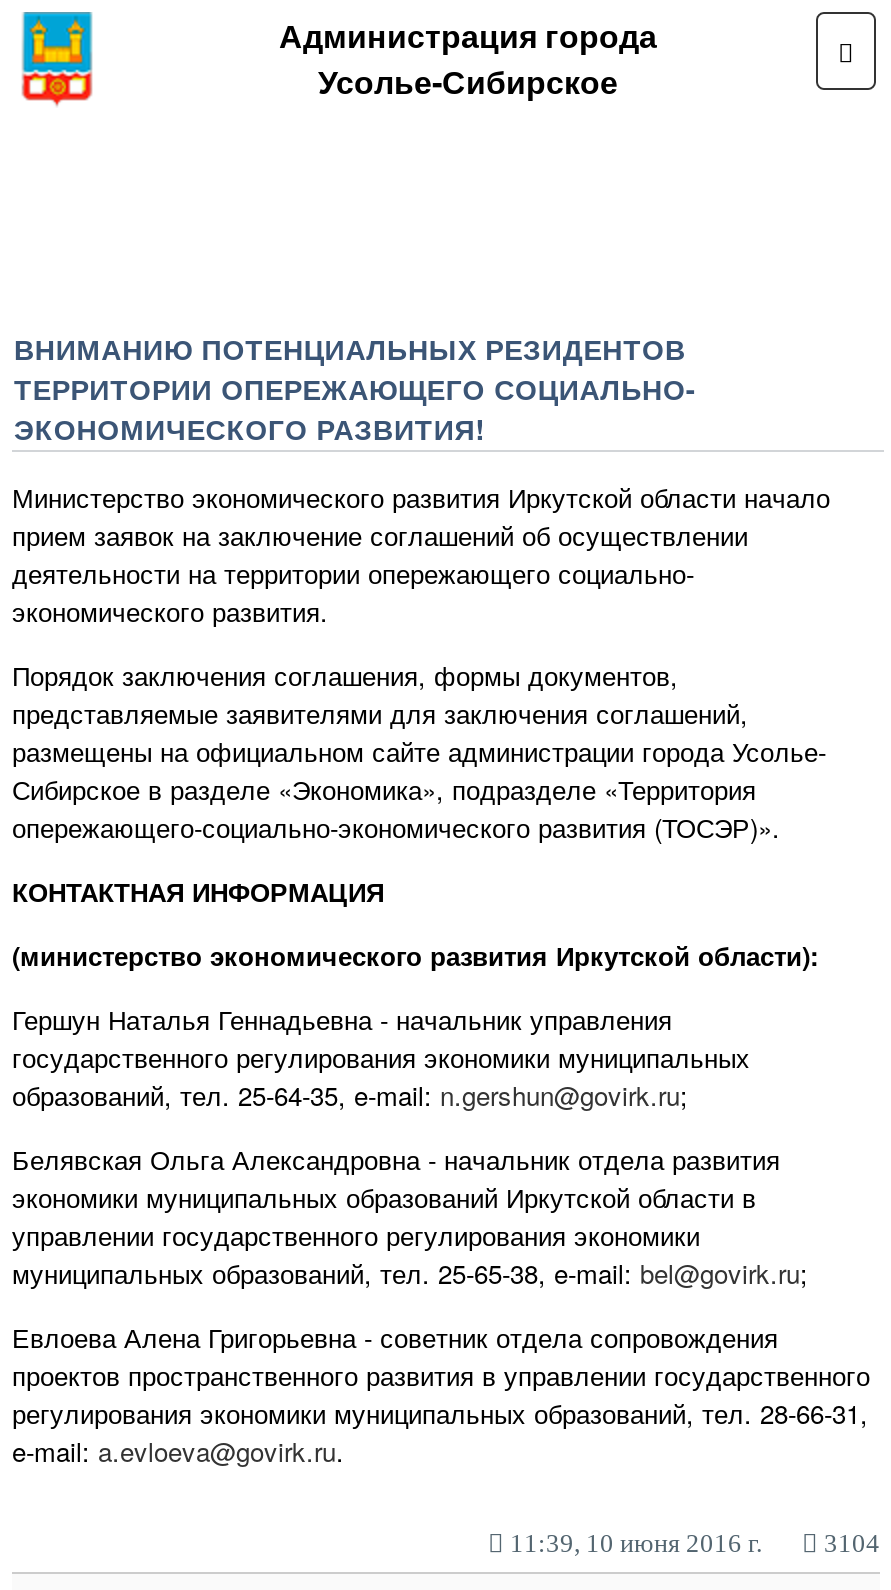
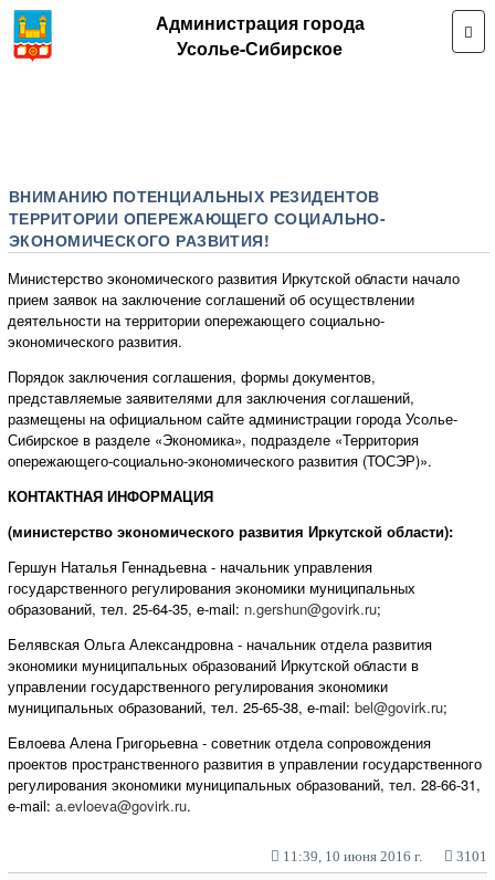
[818,1527,880,1557] 3104 -> [453,847,487,864] 3101

